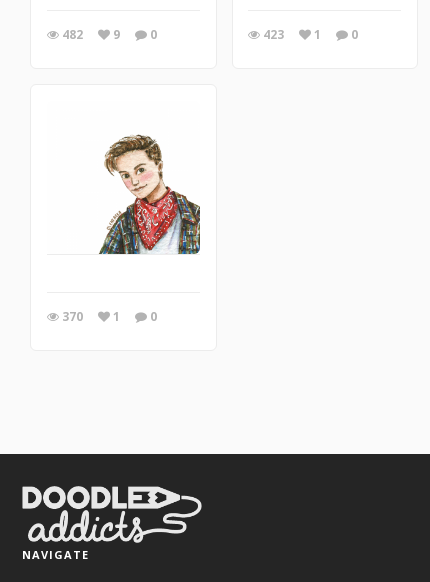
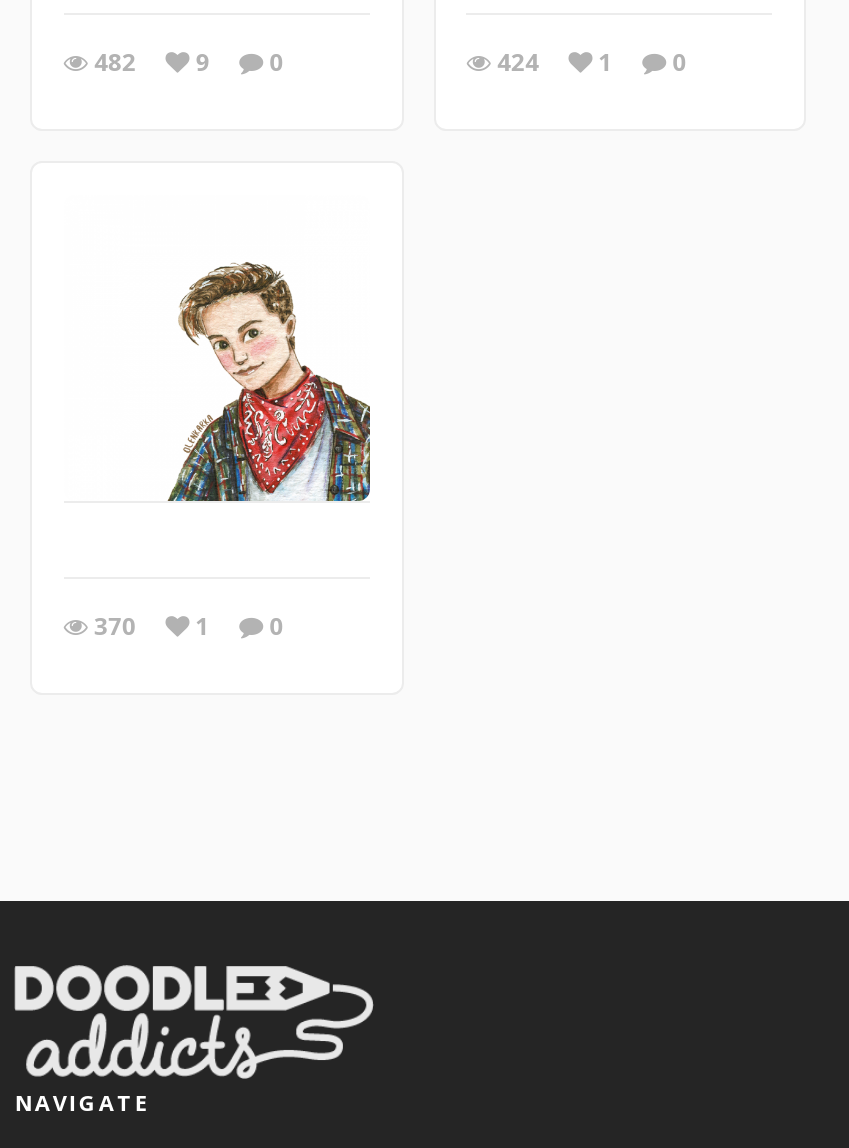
[260,26,358,43] 423 1 0 -> [491,45,686,79] 424 1 0

